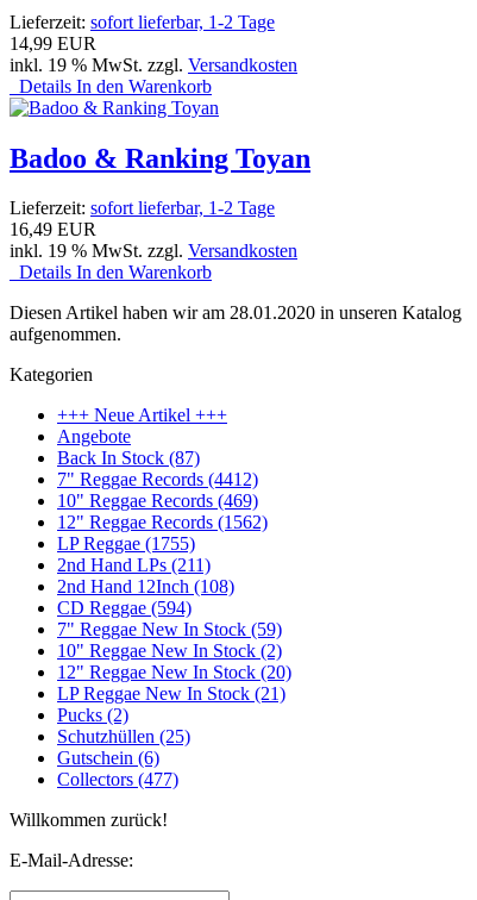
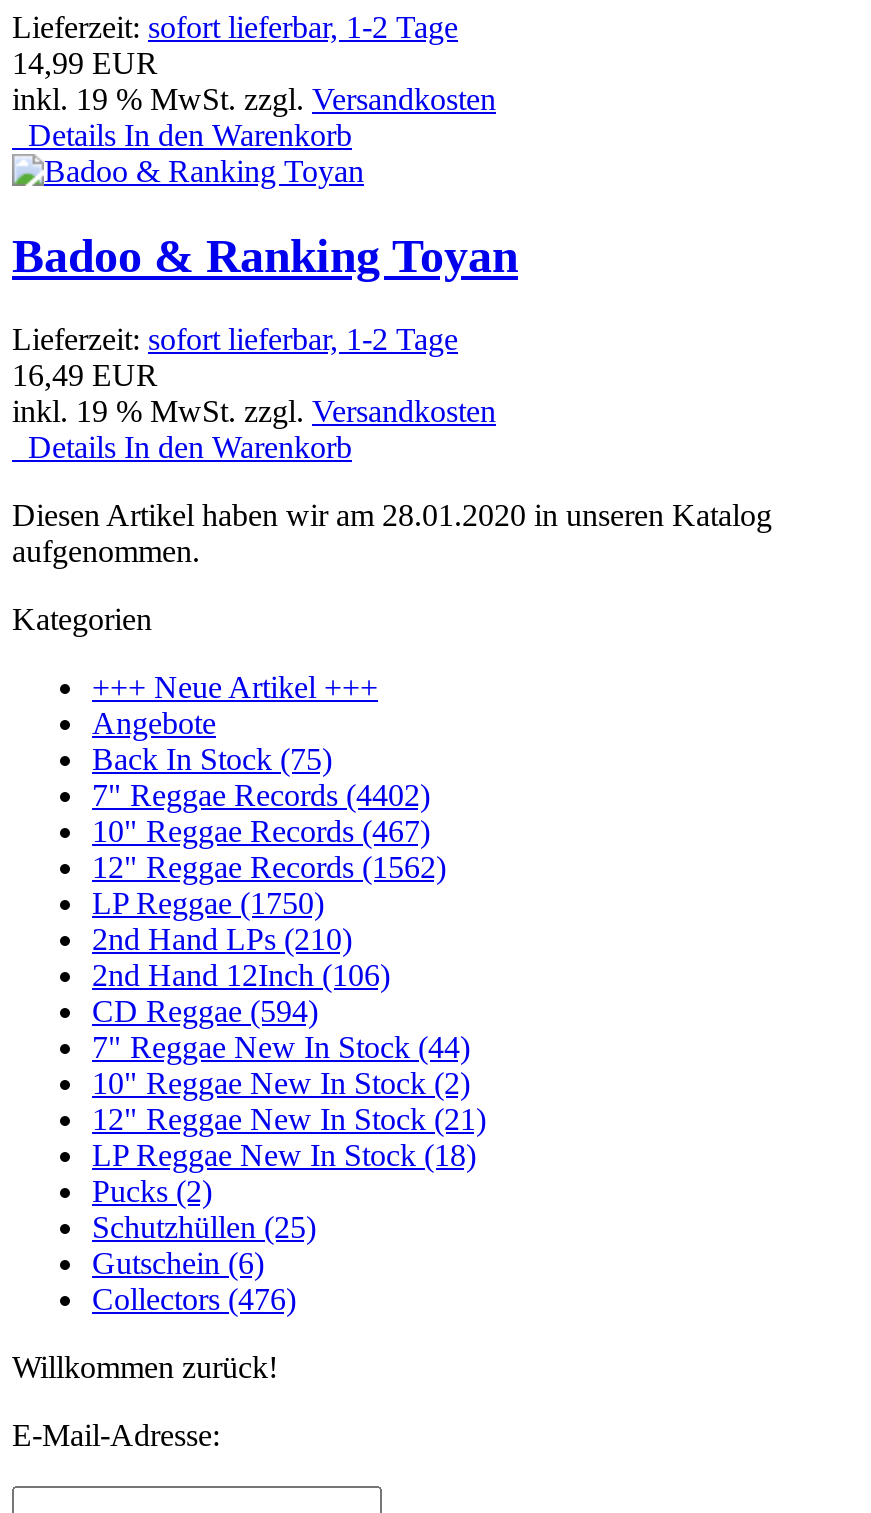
[57,448,200,468] Back In Stock (87) -> [92,743,332,777] Back In Stock (75)
[57,470,258,490] 7" Reggae Records (4412) -> [92,779,430,813] 7" Reggae Records (4402)
[57,491,258,511] 10" Reggae Records (469) -> [92,815,430,849] 10" Reggae Records (467)
[57,534,195,554] LP Reggae (1755) -> [92,887,324,921] LP Reggae (1750)
[57,555,211,575] 2nd Hand LPs (211) -> [92,923,352,957] 2nd Hand LPs (210)
[57,577,234,597] 2nd Hand 12Inch (108) -> [92,959,390,993] 2nd Hand 12Inch (106)
[57,620,282,640] 7" Reggae New In Stock (59) -> [92,1031,470,1065] 7" Reggae New In Stock (44)
[57,662,291,683] 12" Reggae New In Stock (20) -> [92,1103,486,1137] 12" Reggae New In Stock (21)
[57,684,285,704] LP Reggae New In Stock (21) -> [92,1139,476,1173] LP Reggae New In Stock (18)
[57,770,178,790] Collectors (477) -> [92,1283,296,1317] Collectors (476)

